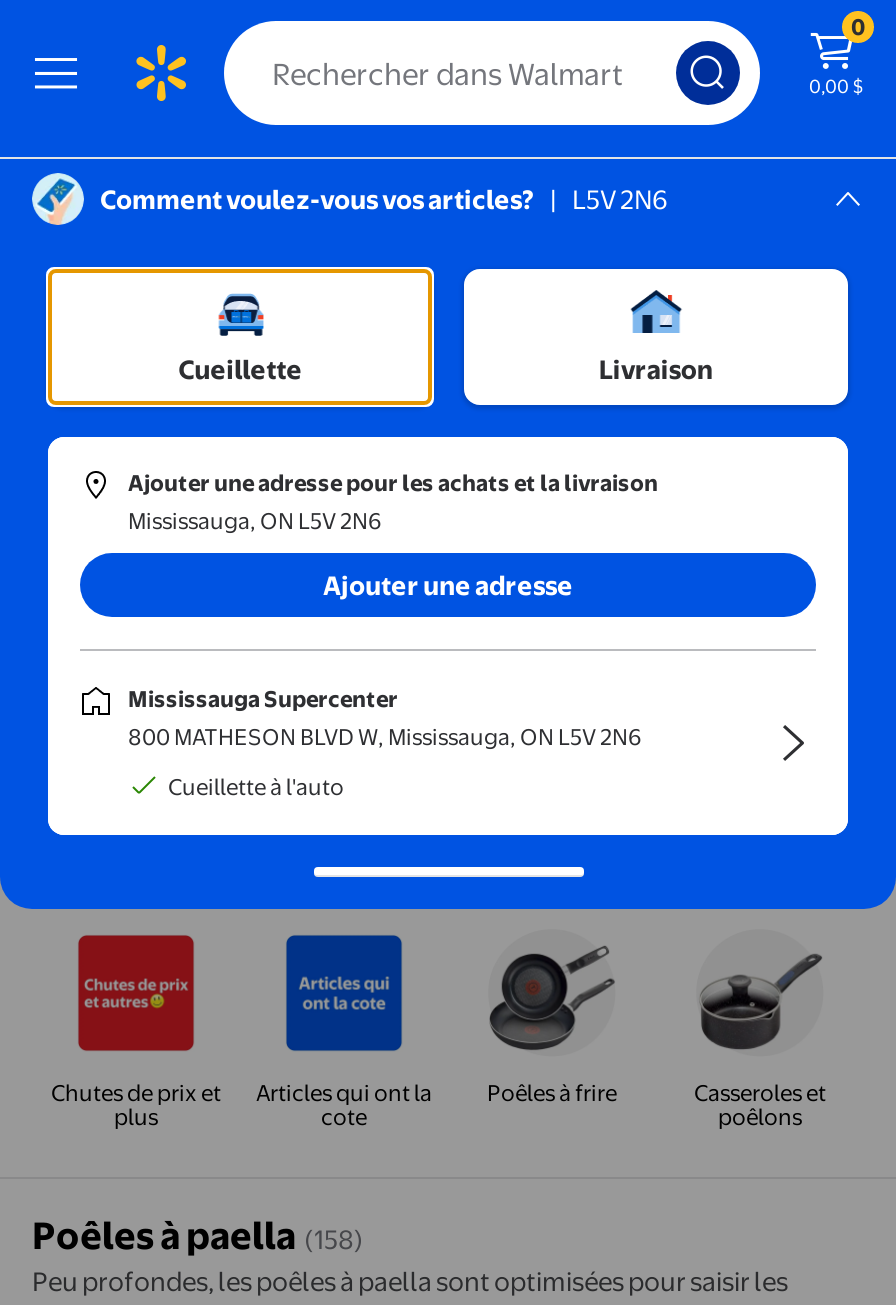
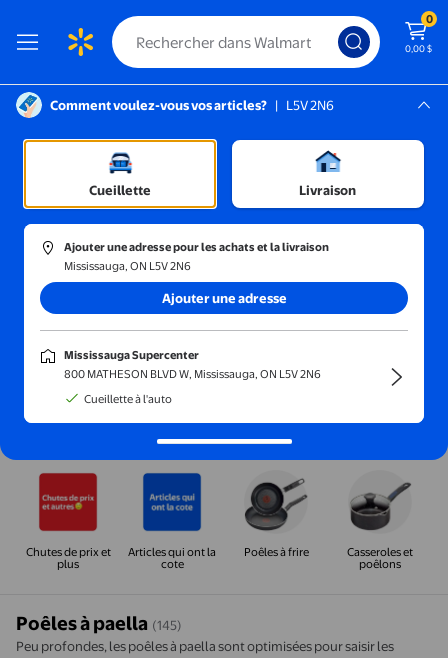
[32,1213,364,1259] Poêles à paella (158) -> [16,612,182,635] Poêles à paella (145)

